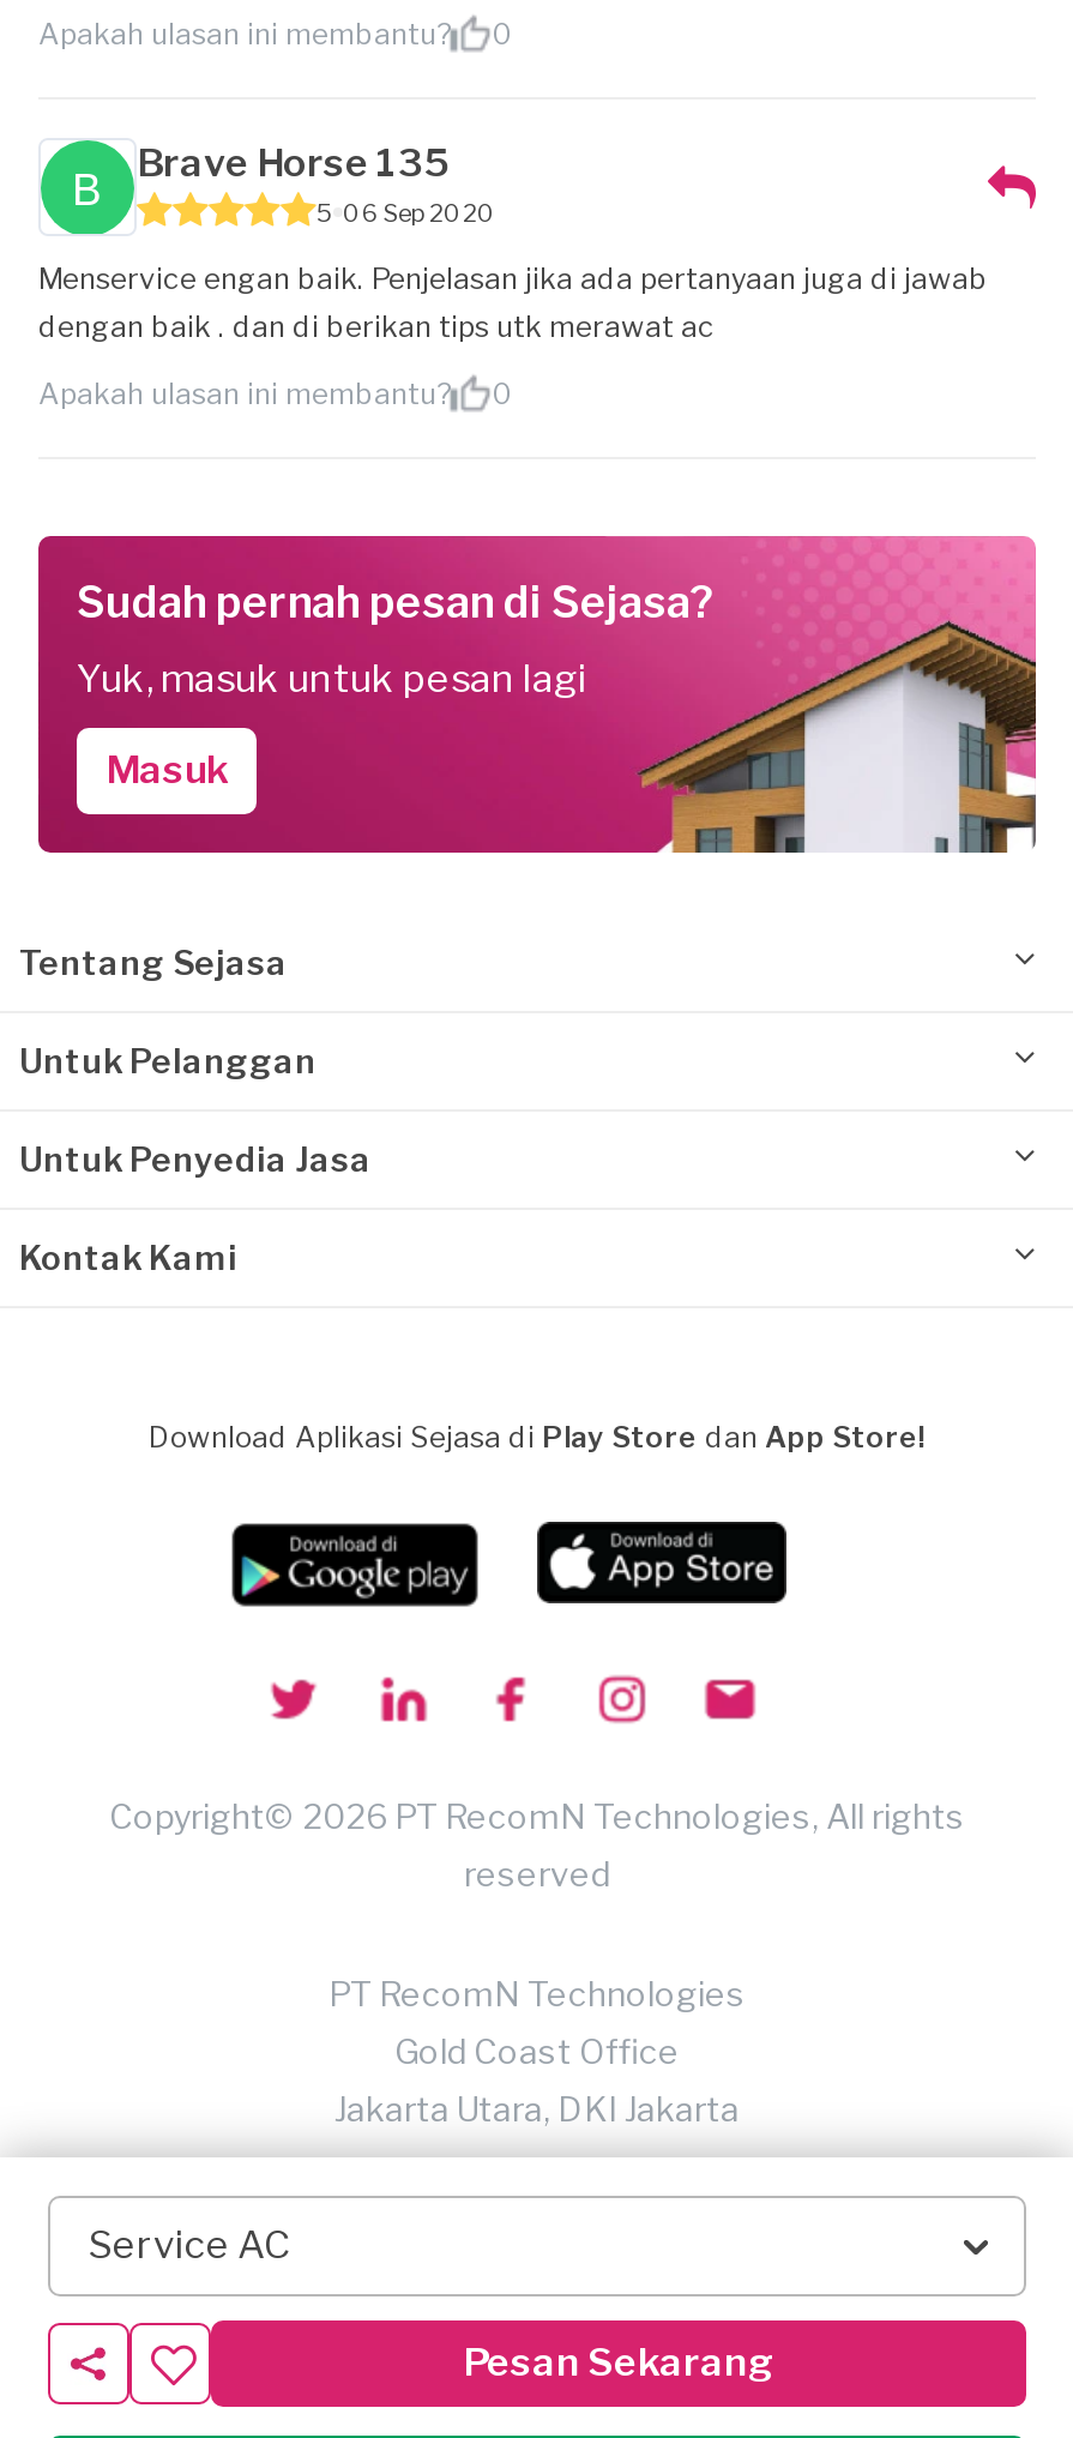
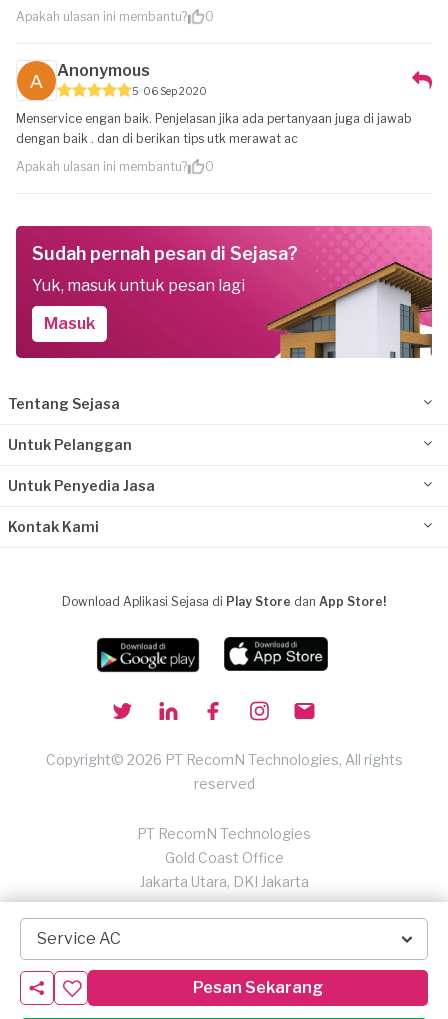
[38,138,448,236] [image] | Brave Horse 135 -> [16,60,150,101] [image] | Anonymous

